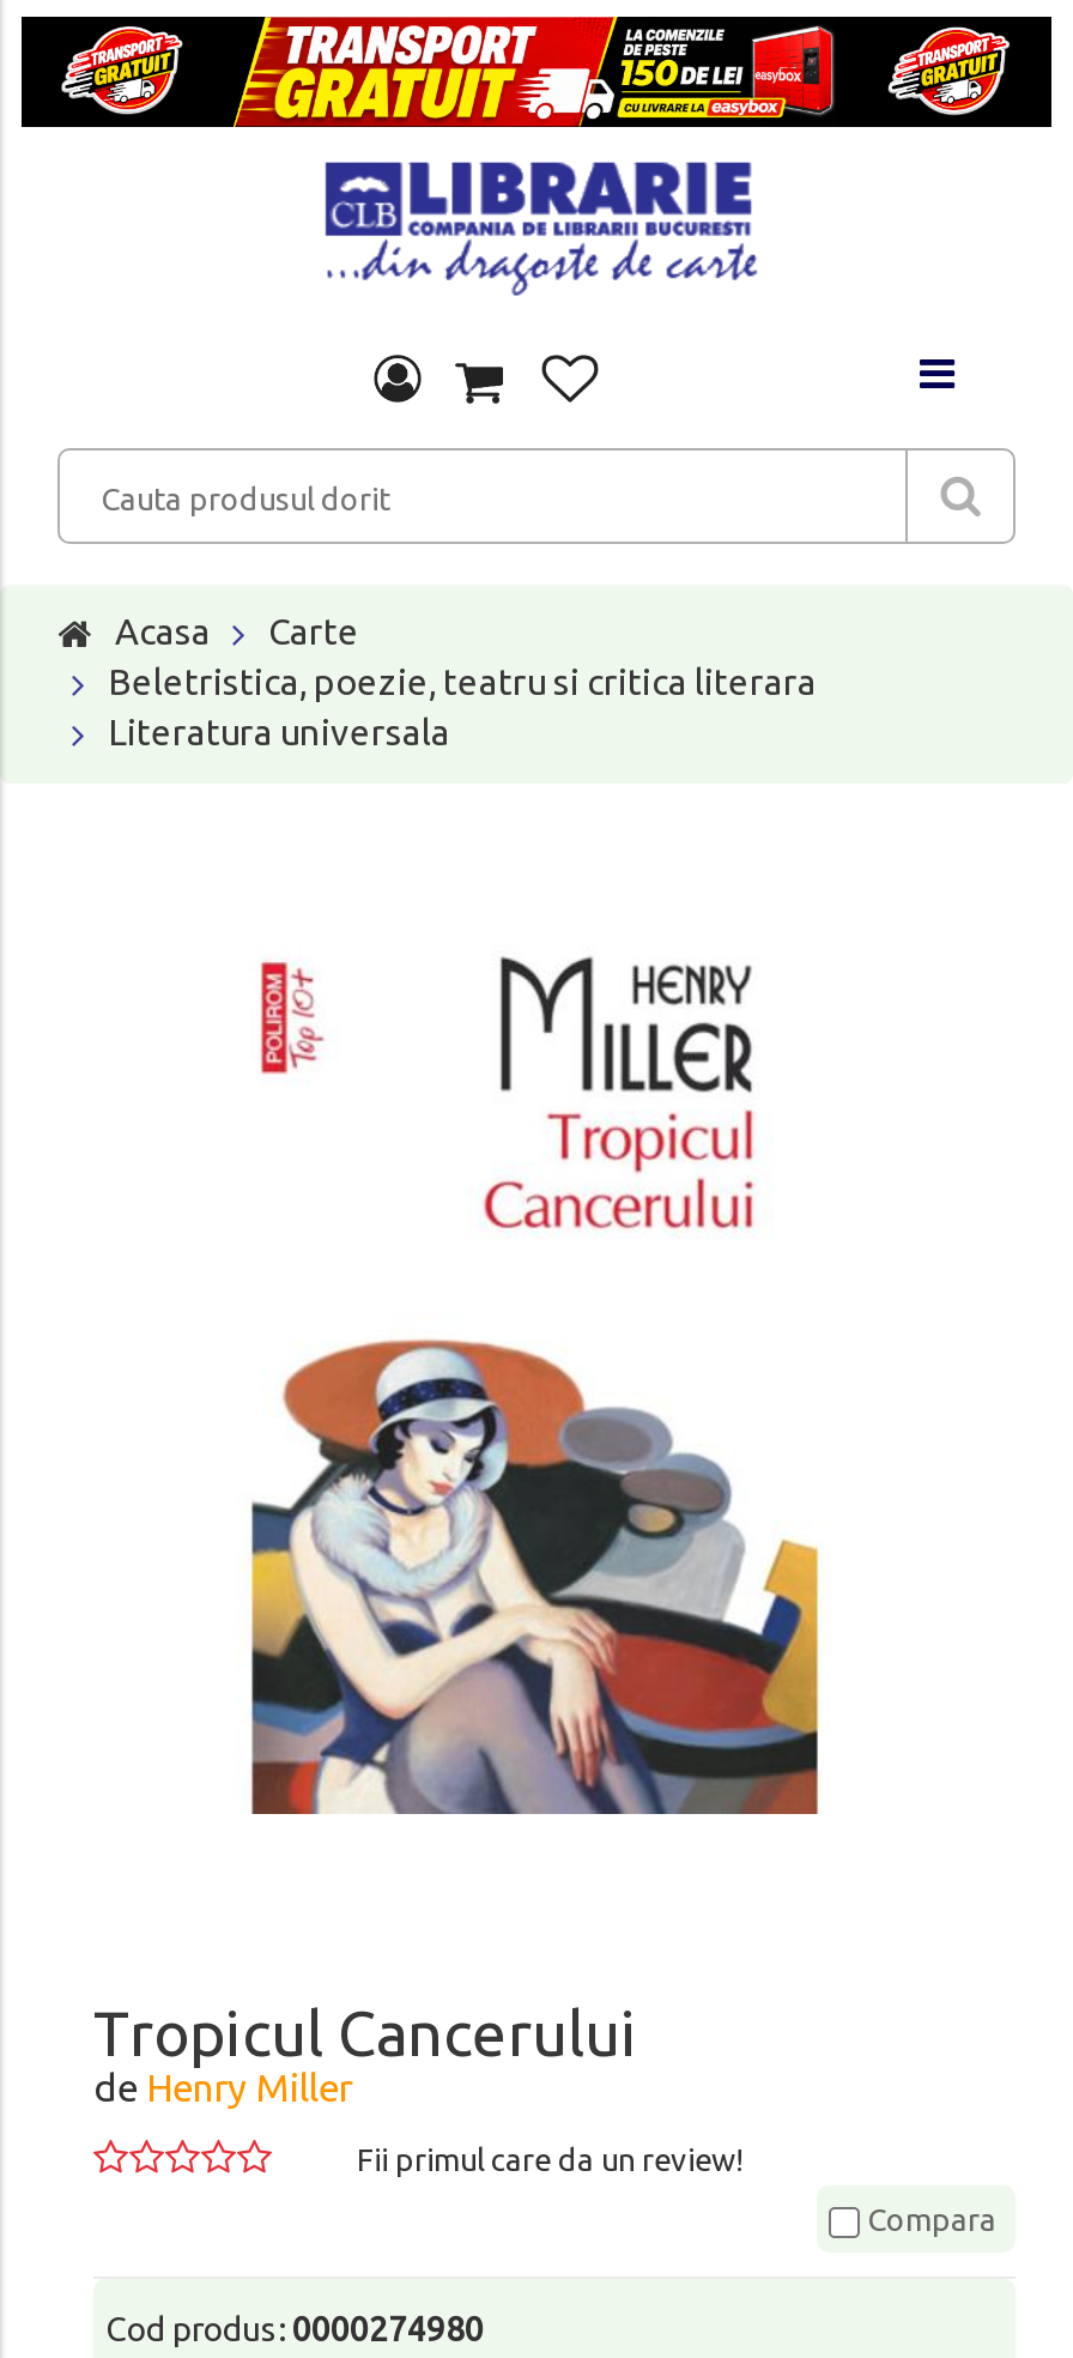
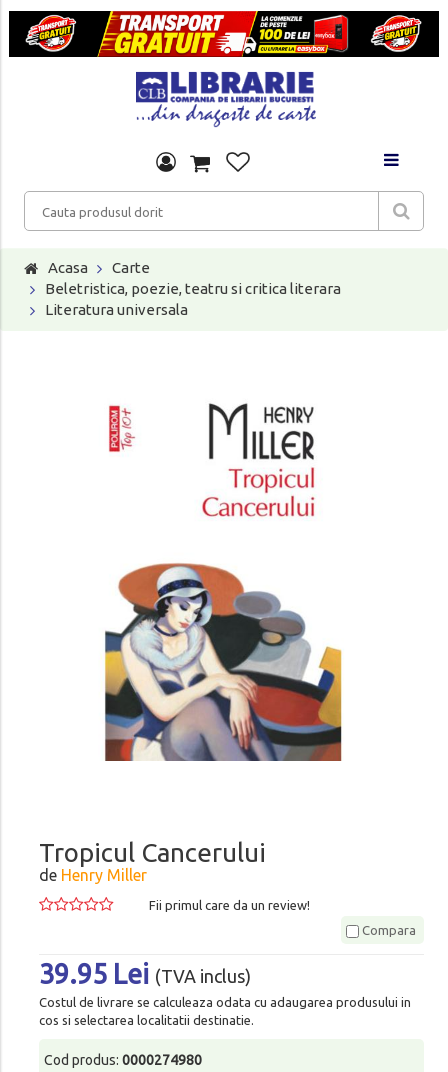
none -> [39,959,411,1027] 39.95 Lei (TVA inclus) | Costul de livrare se calculeaza odata cu adaugarea produsului in | cos si selectarea localitatii destinatie.

